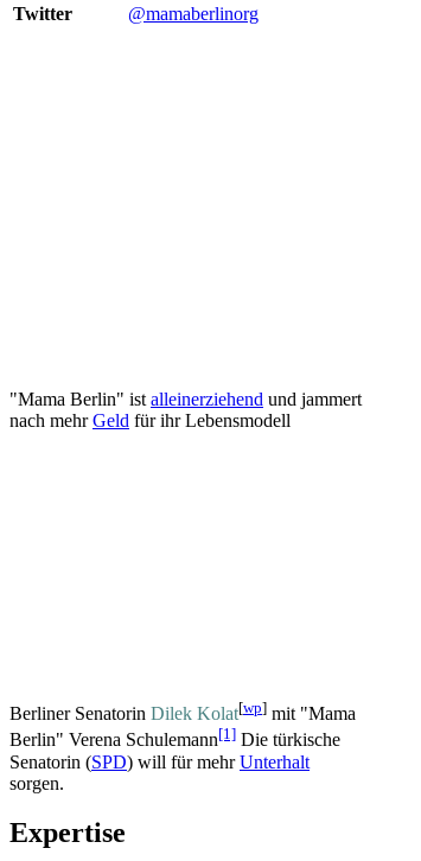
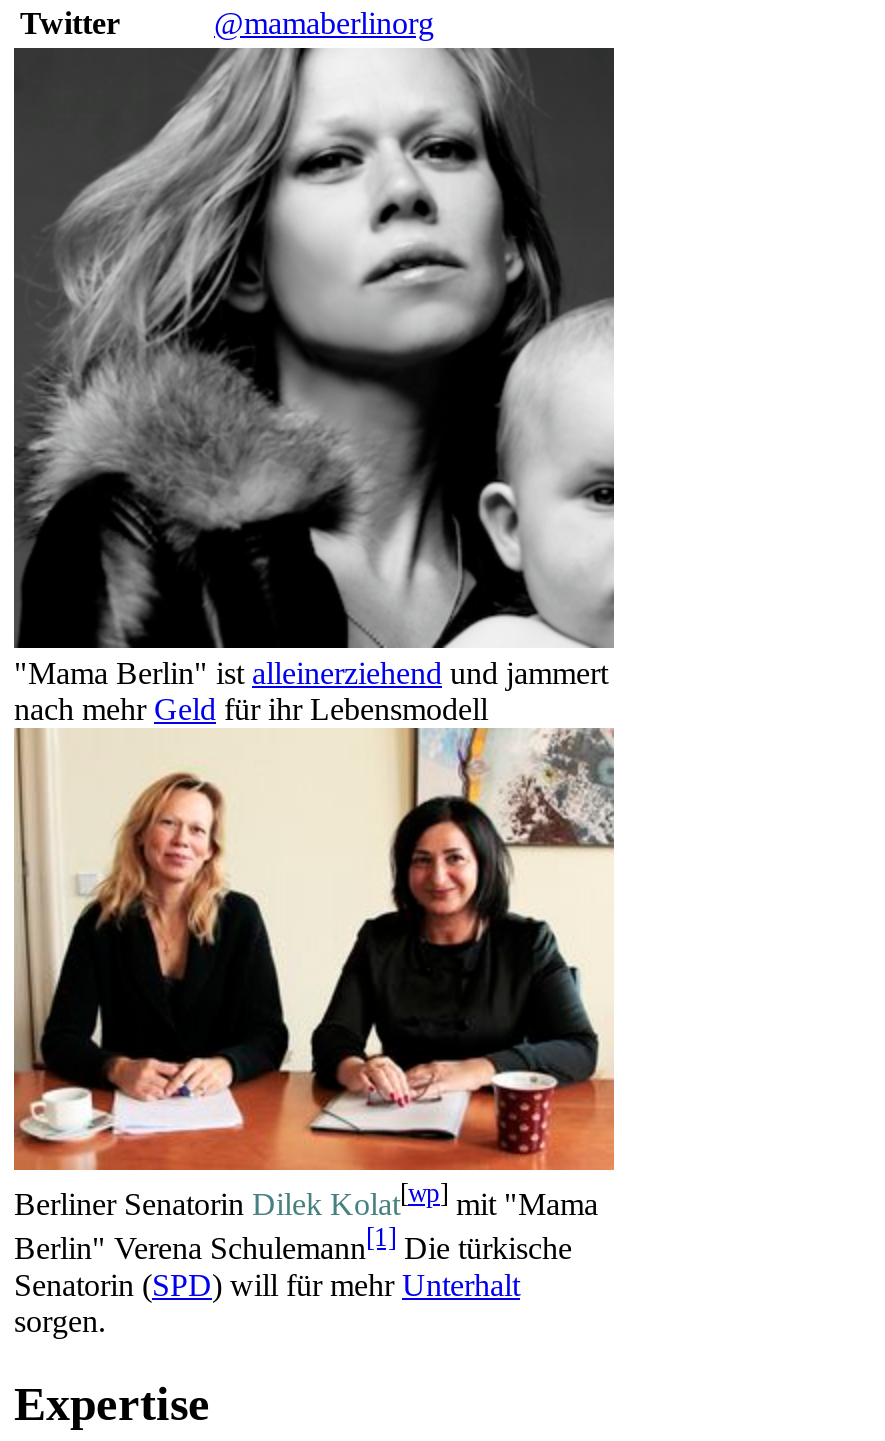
none -> [12,46,616,650] [image]
none -> [12,726,616,1172] [image]

